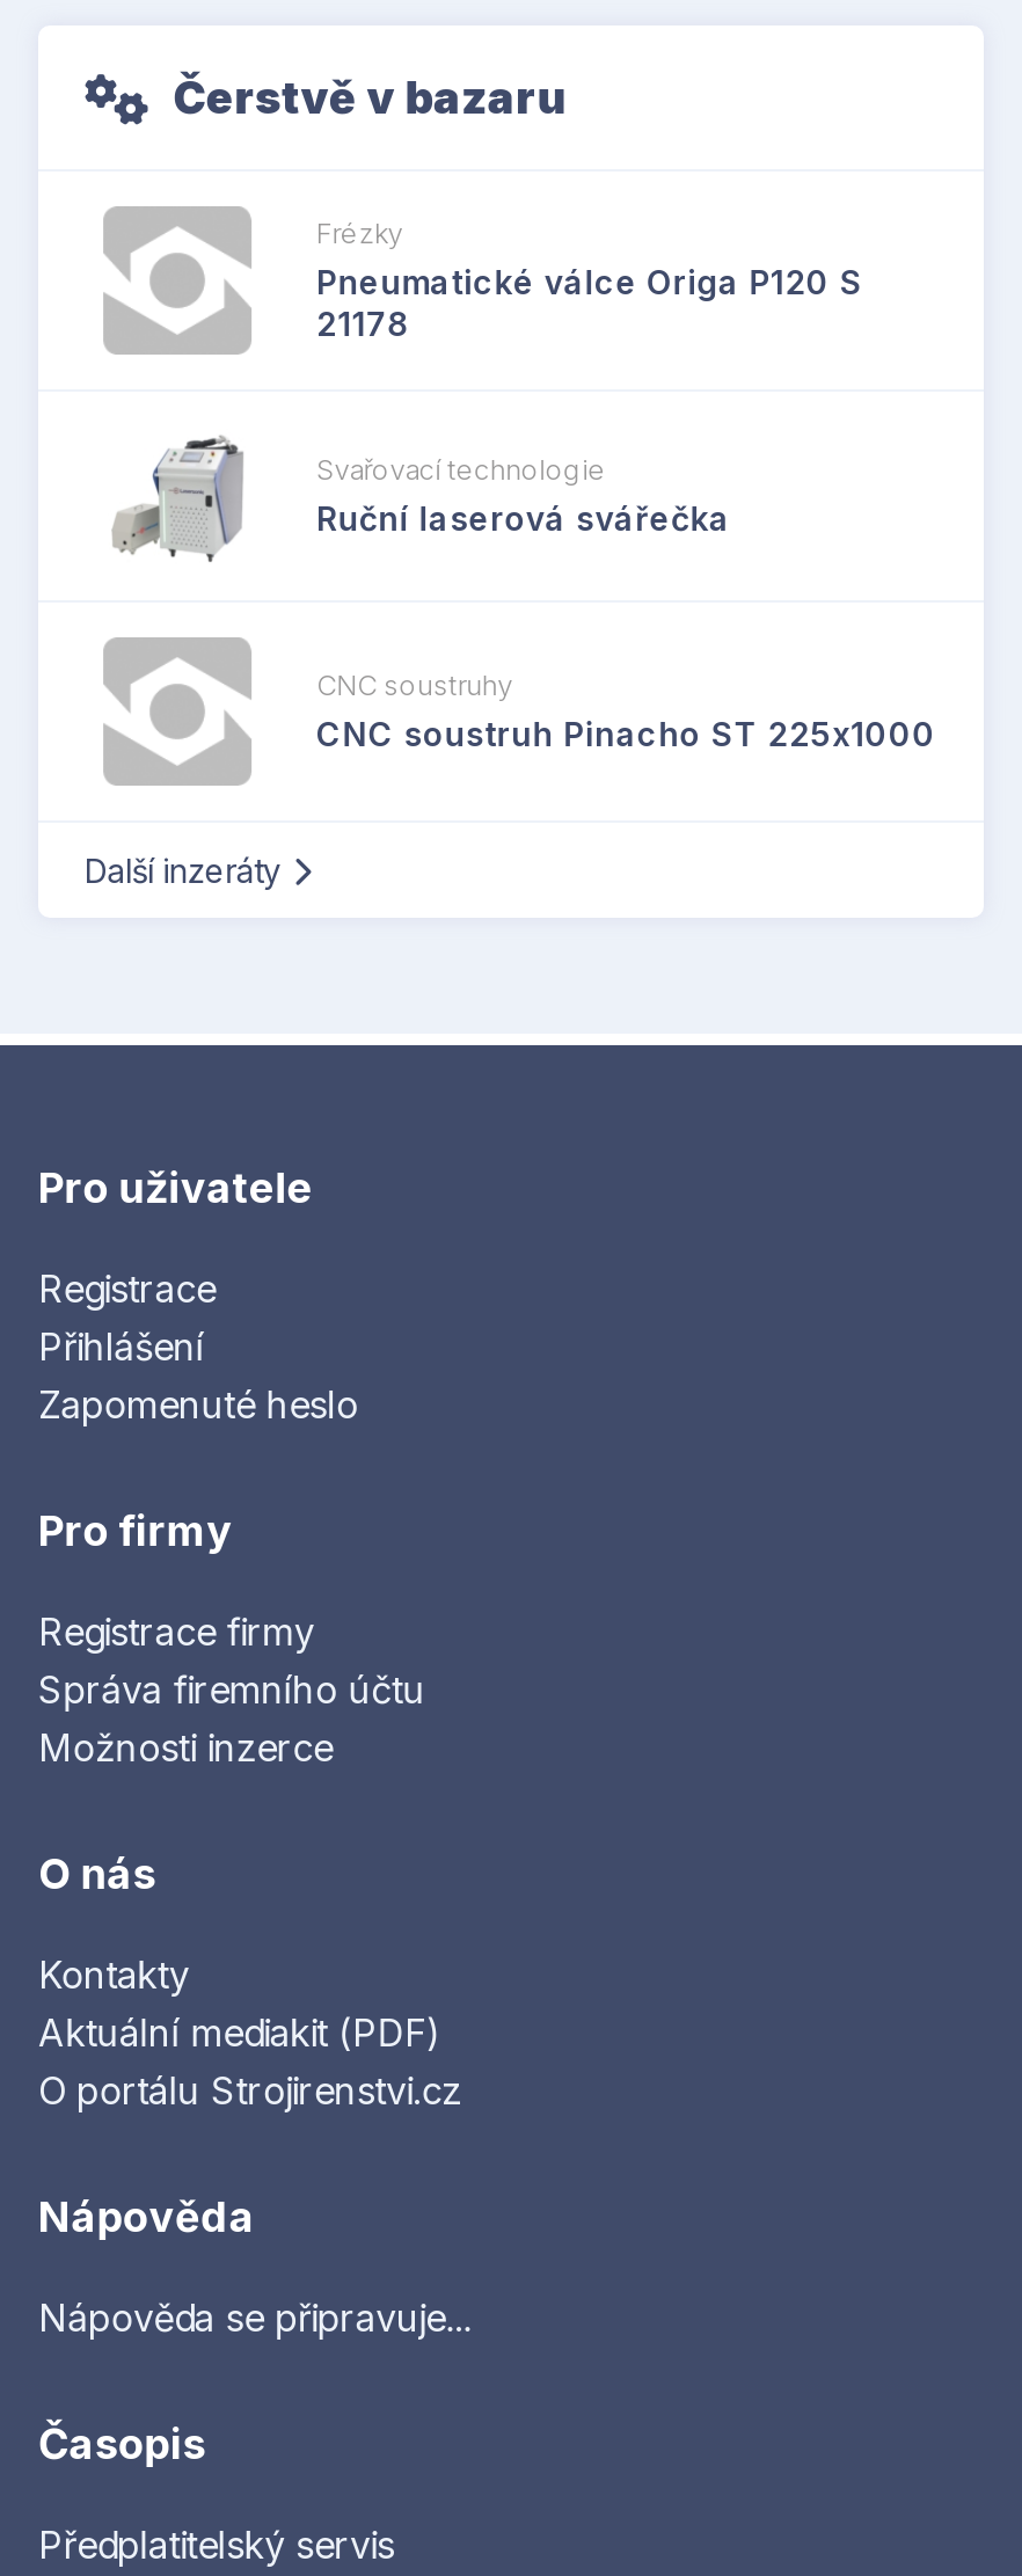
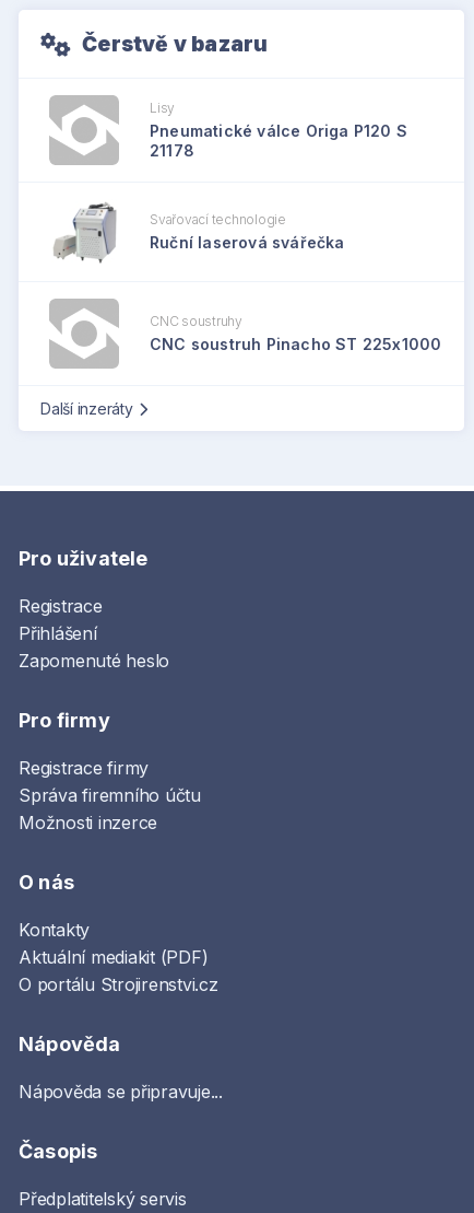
[316,216,403,250] Frézky -> [150,99,175,115] Lisy

